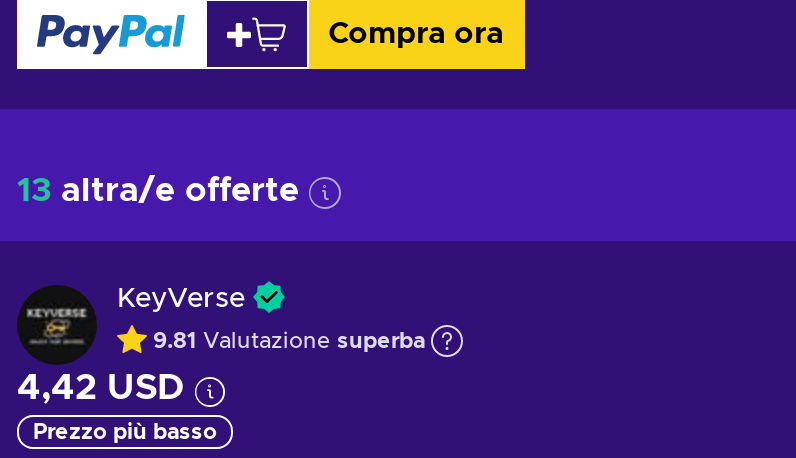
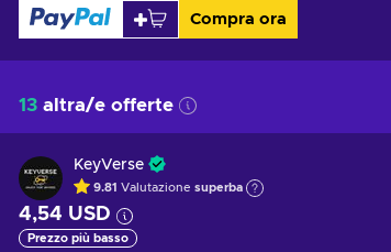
[17,371,185,407] 4,42 USD -> [19,204,111,224] 4,54 USD

